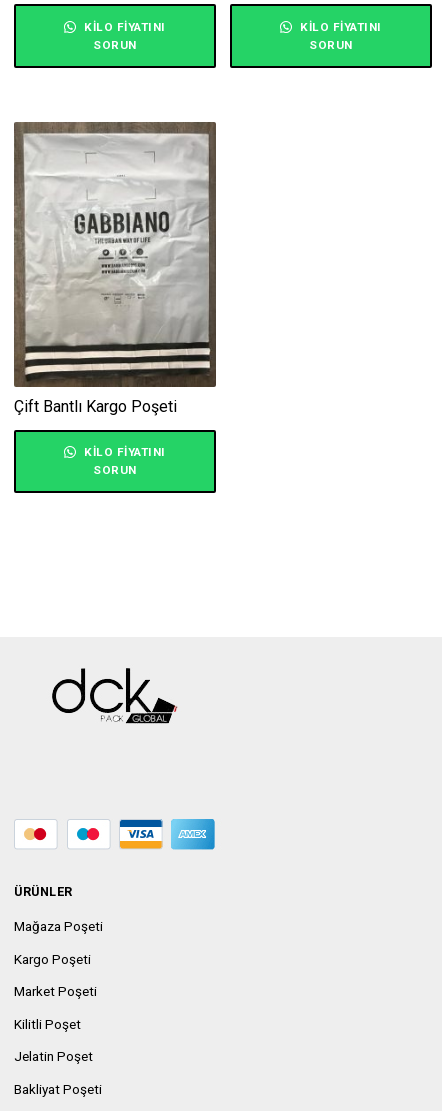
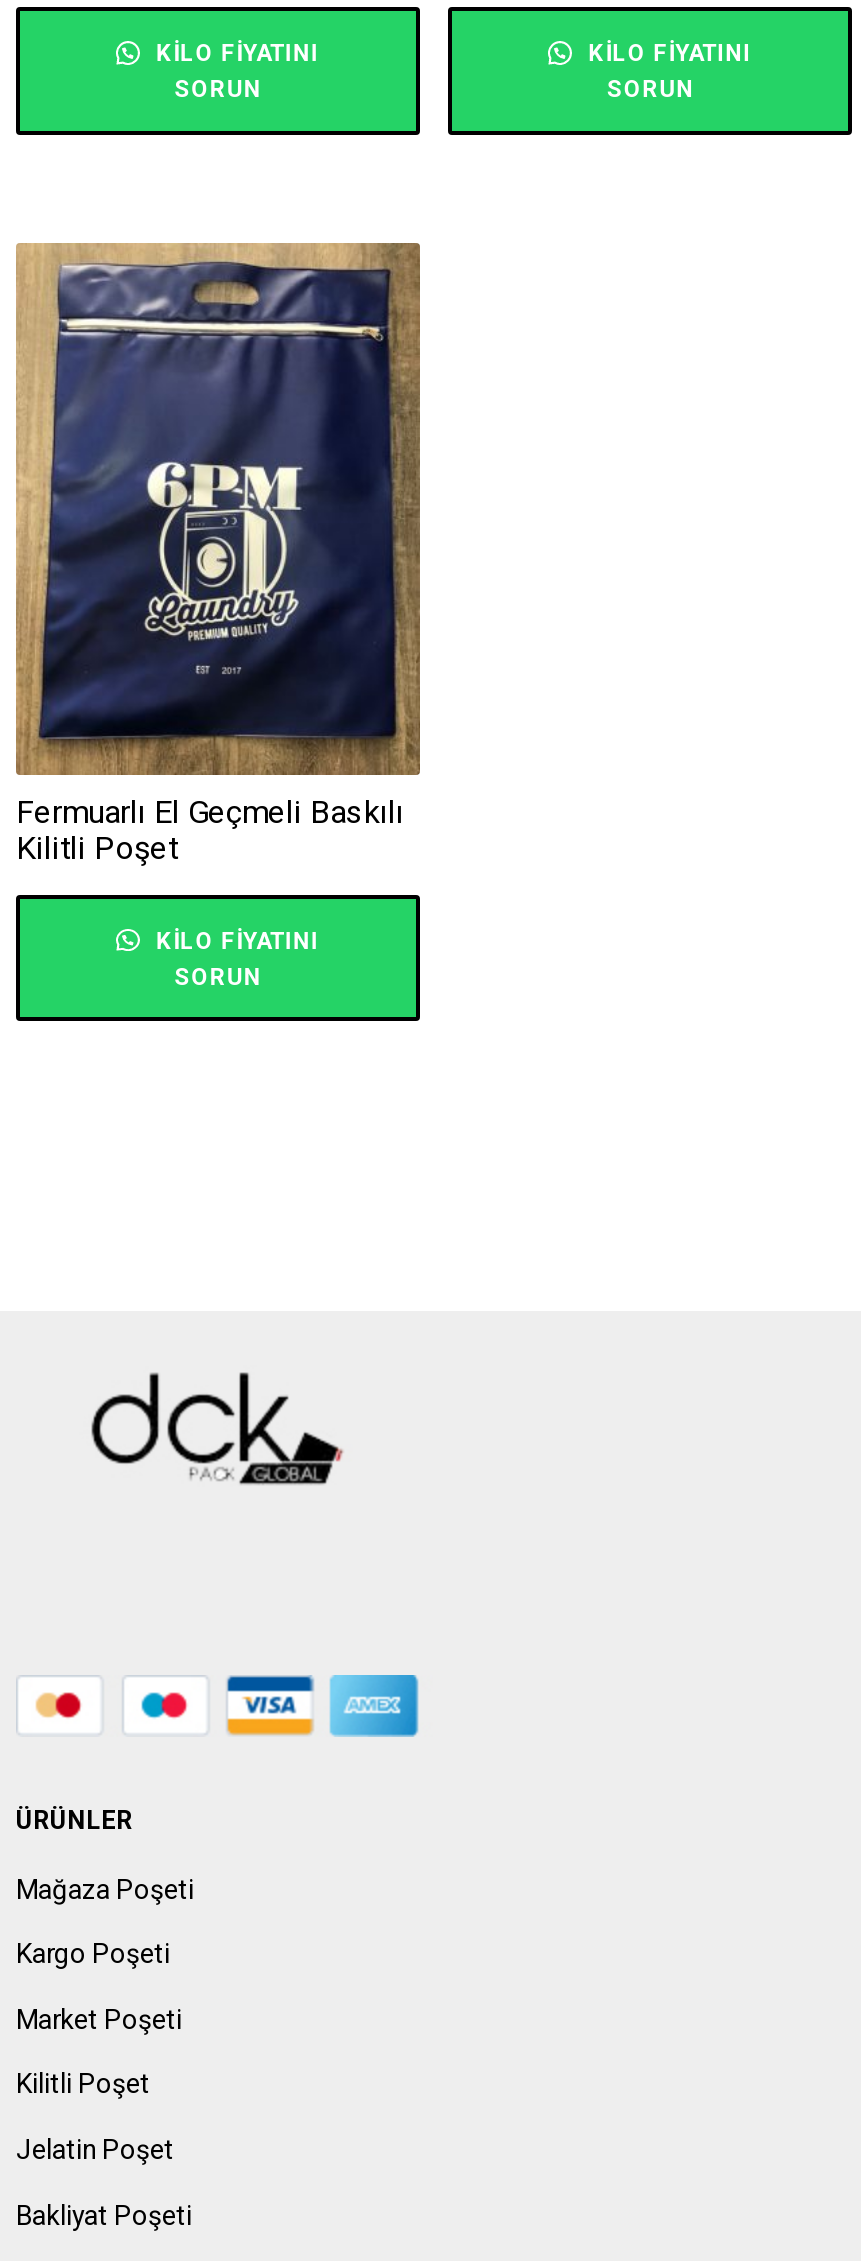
[13,121,216,416] [image] | Çift Bantlı Kargo Poşeti -> [14,241,420,867] [image] | Fermuarlı El Geçmeli Baskılı | Kilitli Poşet

